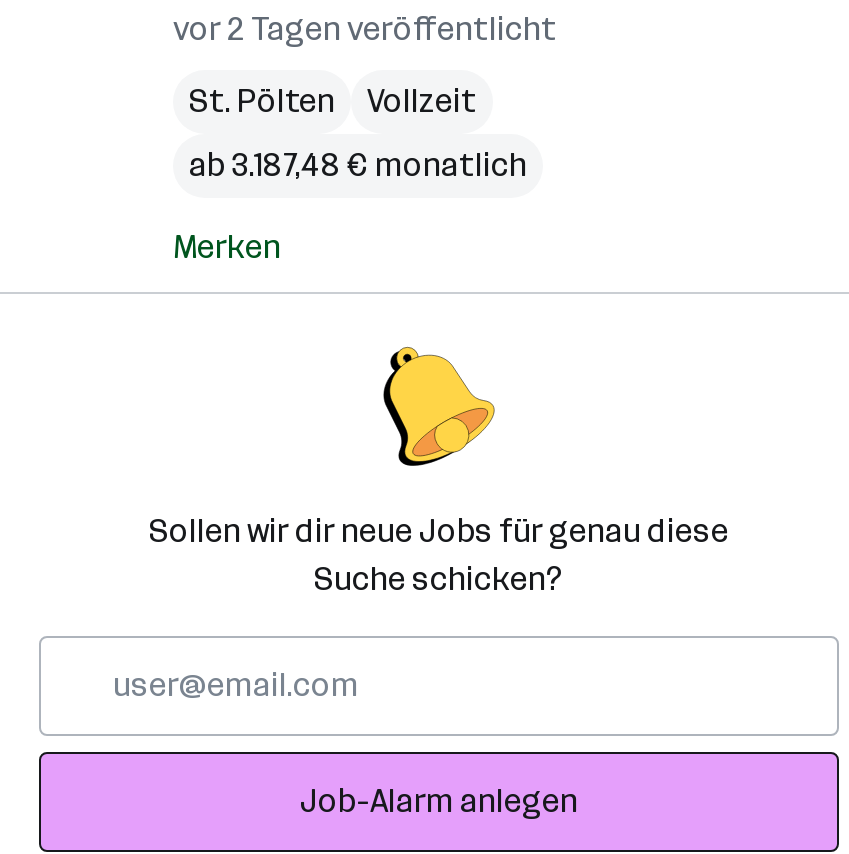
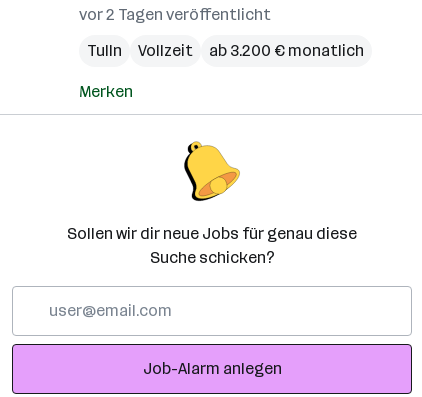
[189,82,335,120] St. Pölten -> [87,41,122,60] Tulln
[189,146,527,184] ab 3.187,48 € monatlich -> [209,41,364,60] ab 3.200 € monatlich

